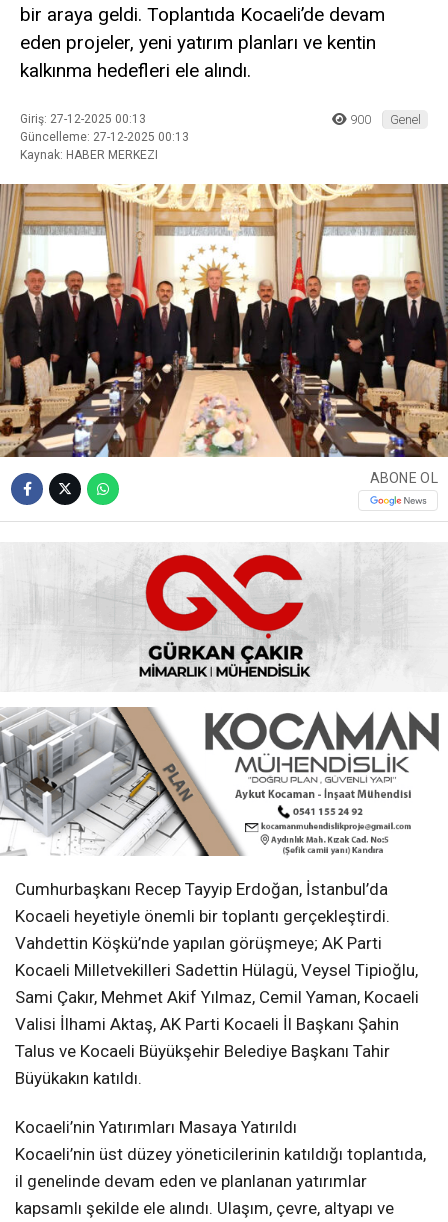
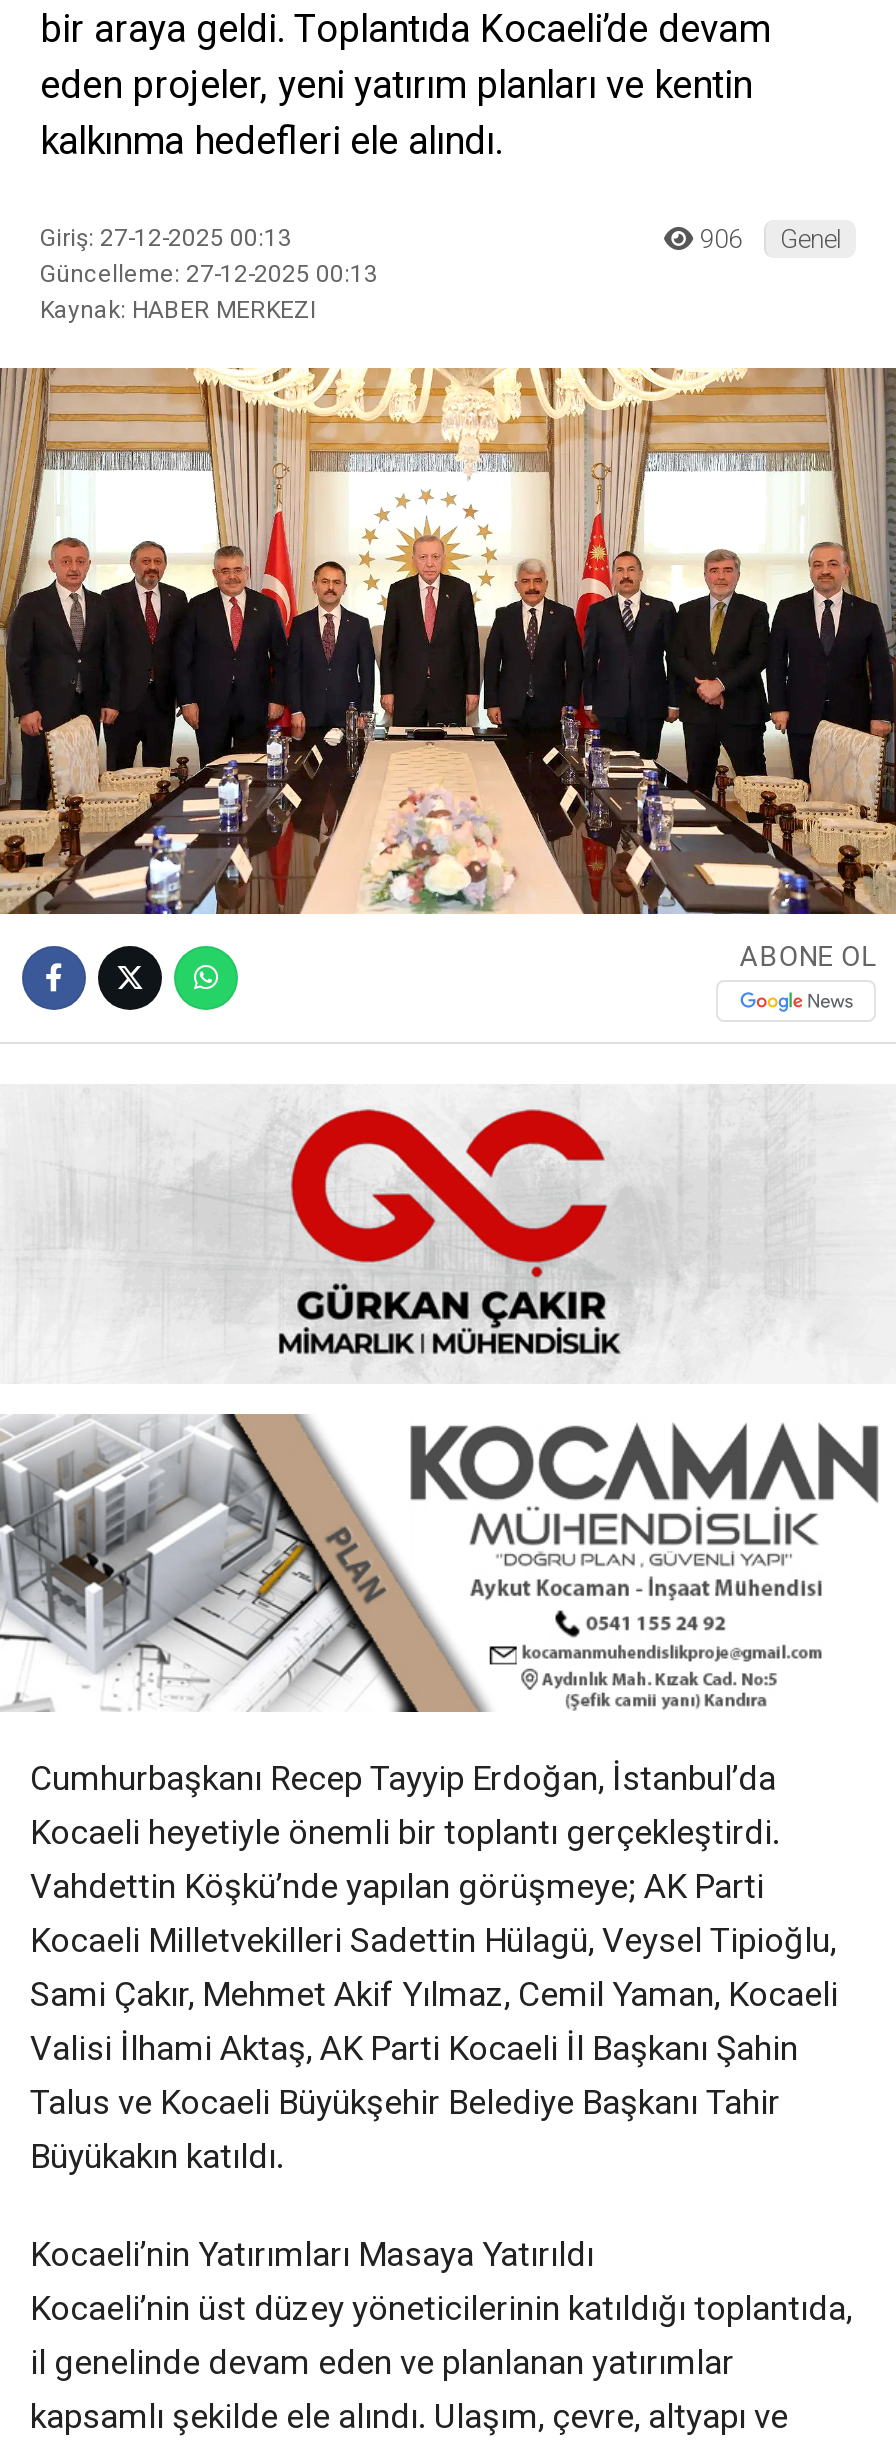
[347,112,421,127] 900 Genel -> [694,223,842,253] 906 Genel

